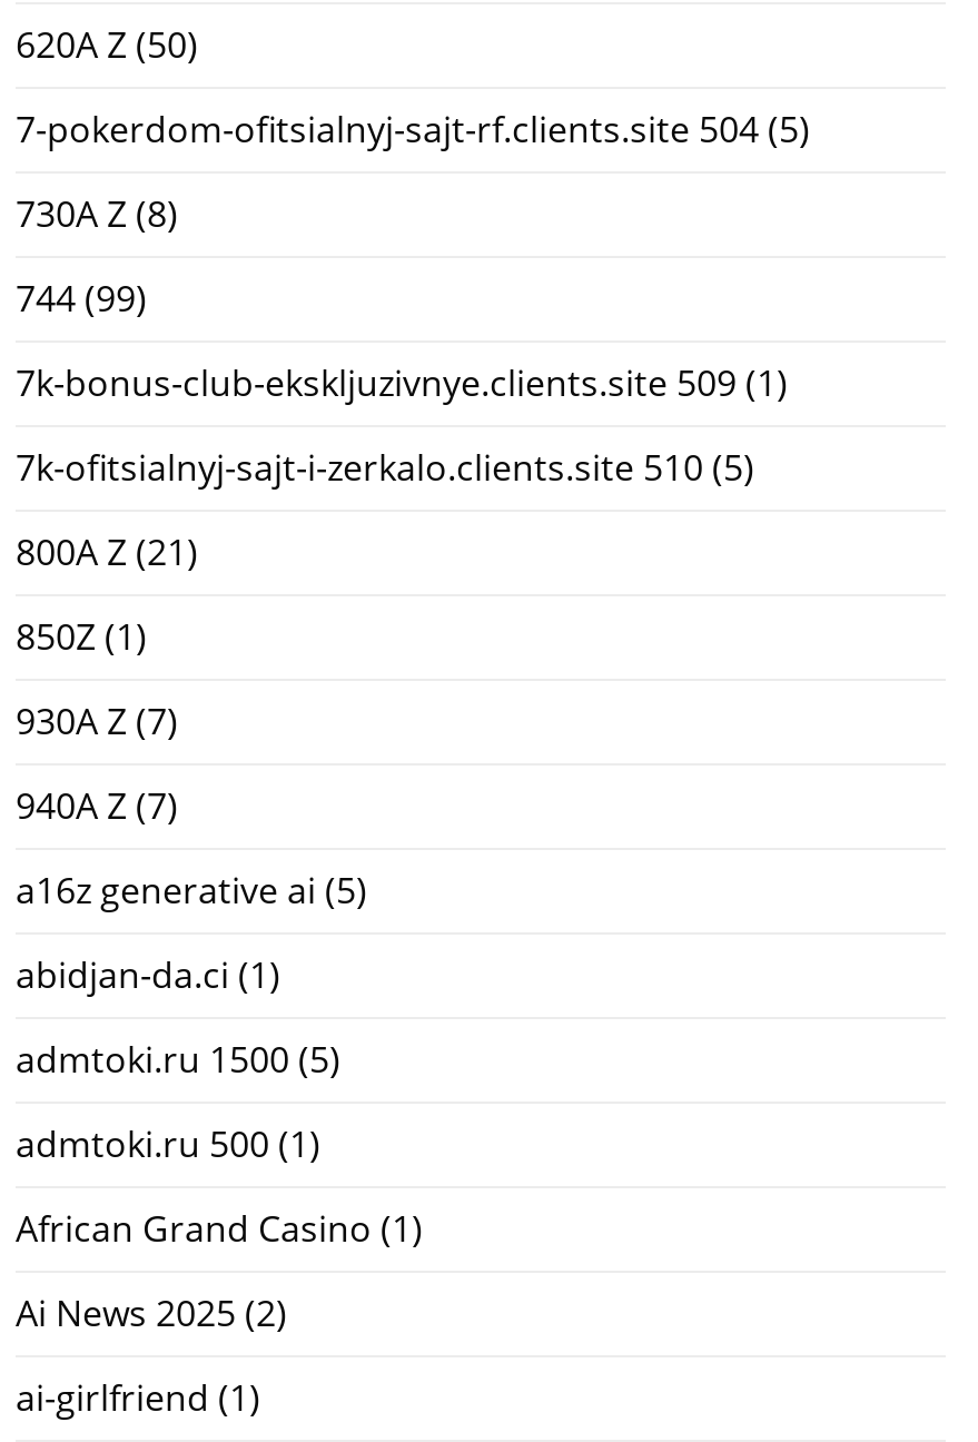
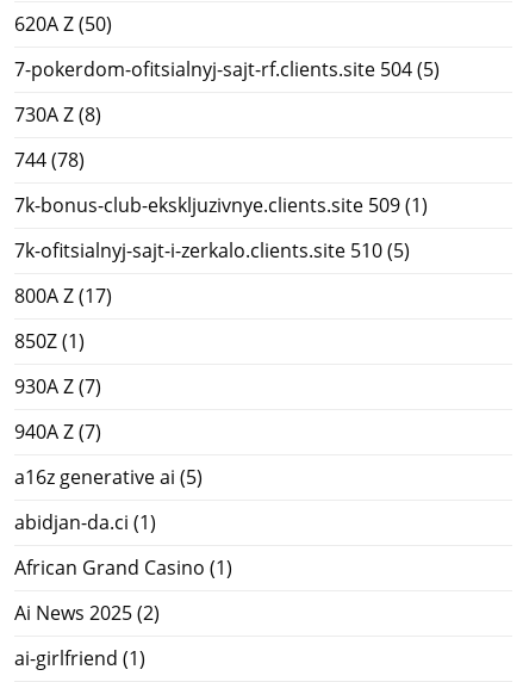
[16,274,147,323] 744 (99) -> [14,147,85,173] 744 (78)
[16,528,198,577] 800A Z (21) -> [14,283,112,309] 800A Z (17)
[16,1035,340,1169] admtoki.ru 1500 (5) | admtoki.ru 500 (1) -> none

